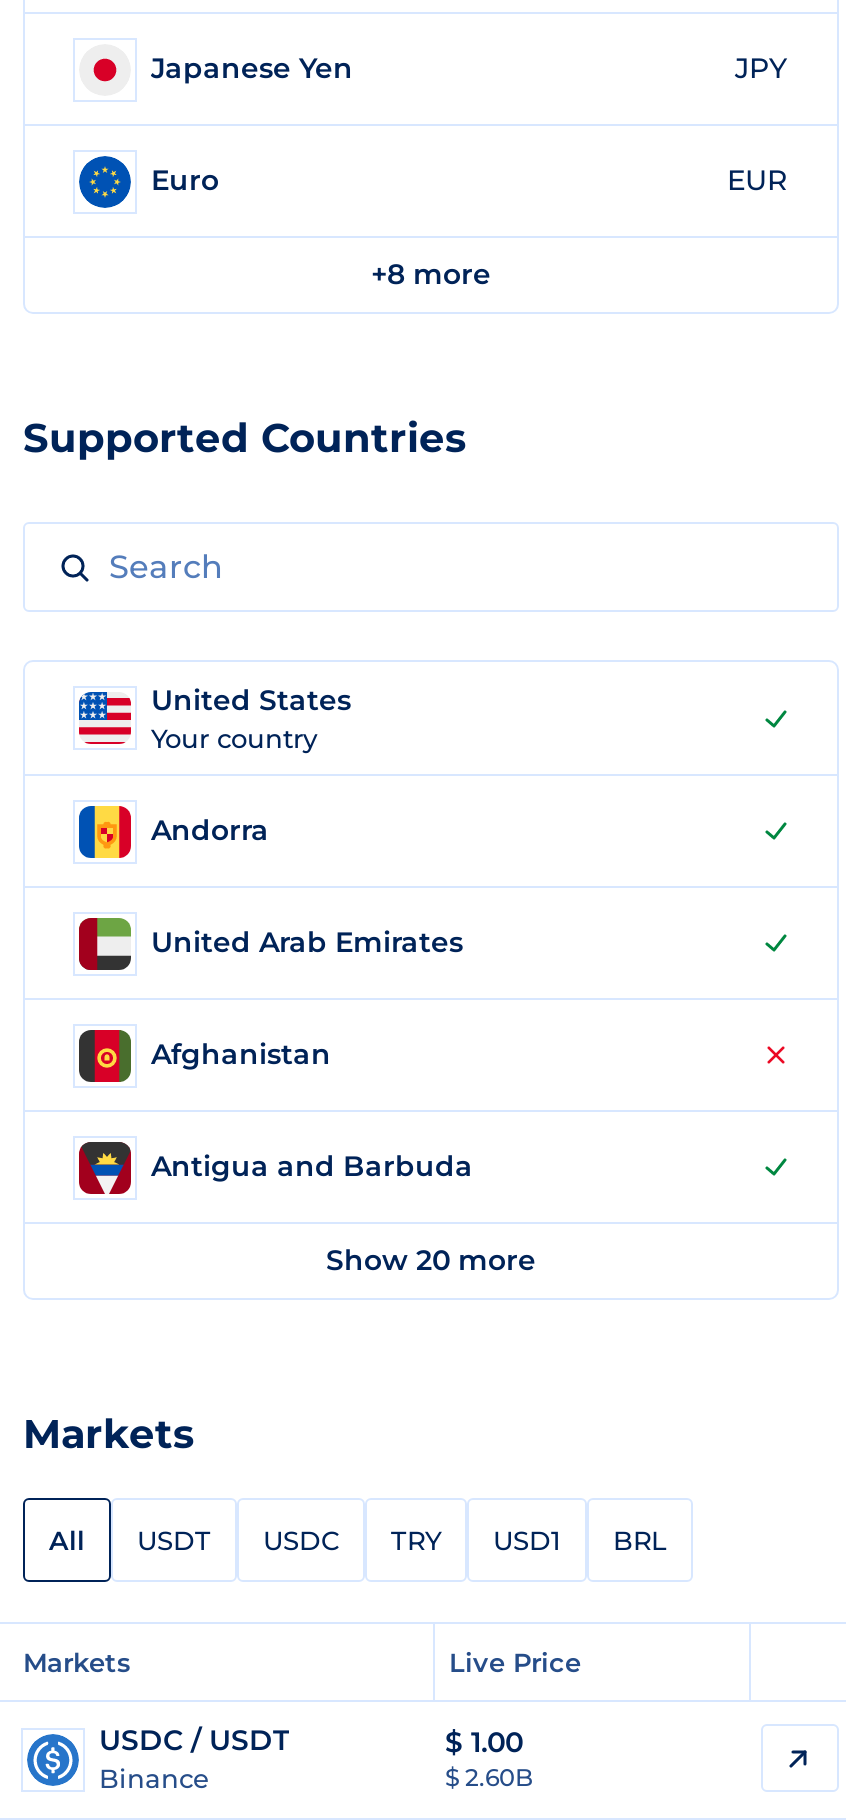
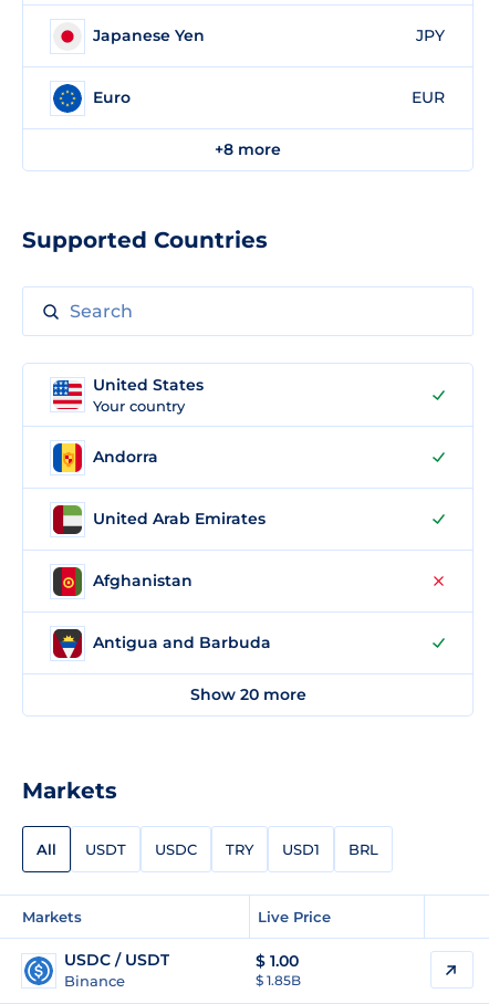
[445,1762,533,1792] $ 2.60B -> [256,972,301,989] $ 1.85B

